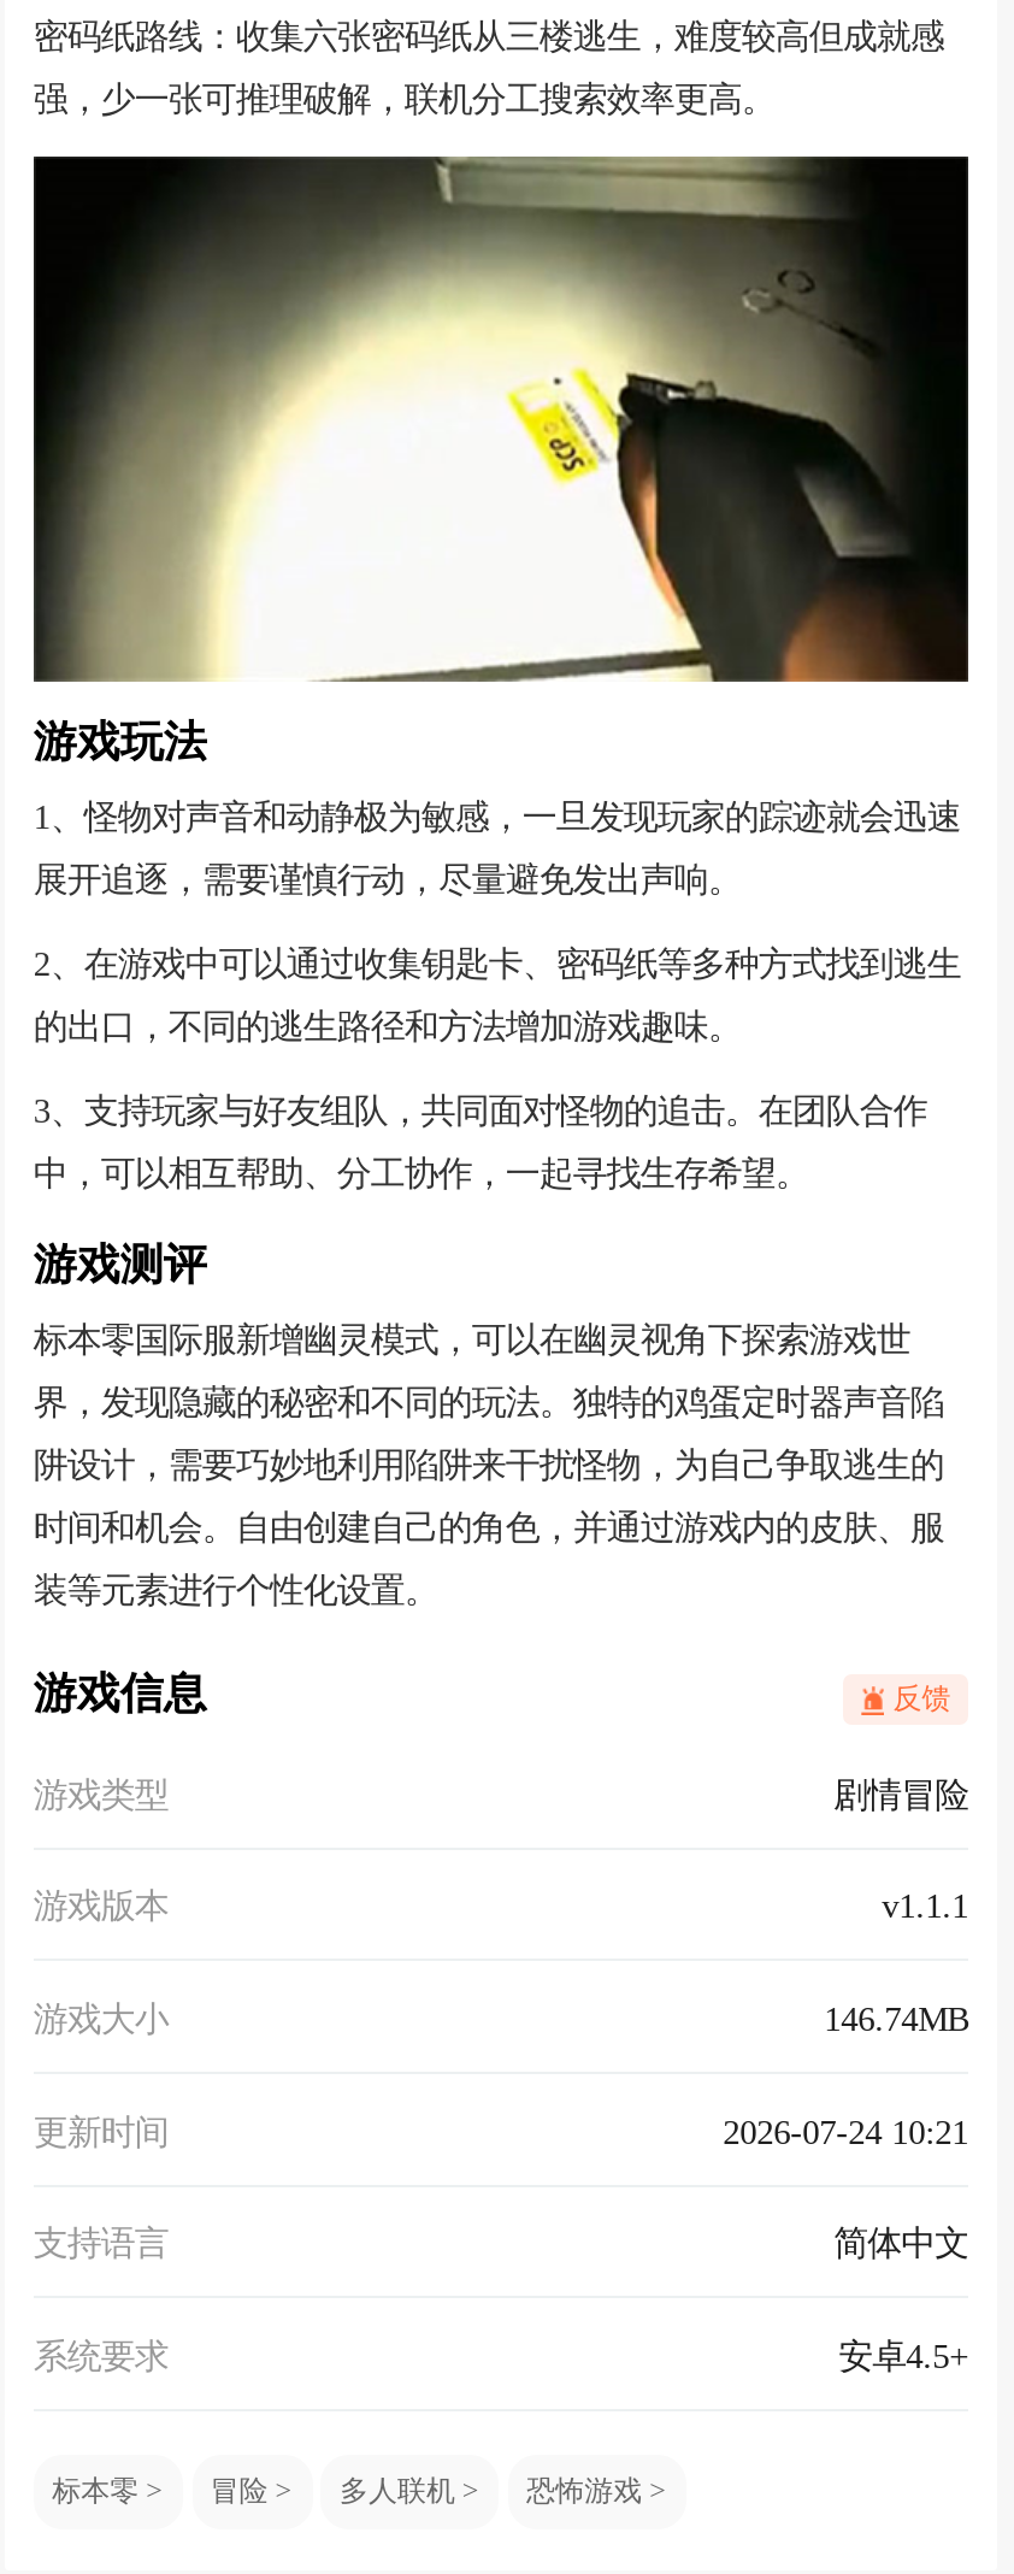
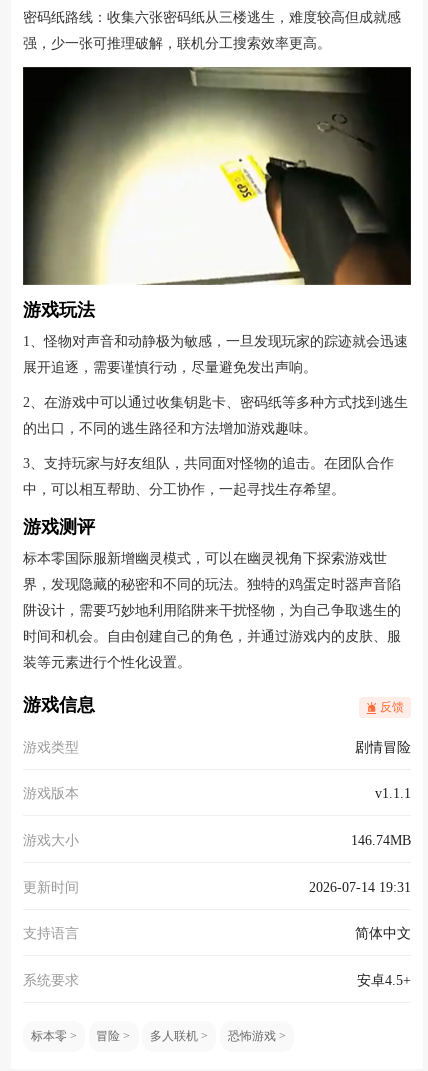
[723,2112,969,2150] 2026-07-24 10:21 -> [309,879,411,895] 2026-07-14 19:31

